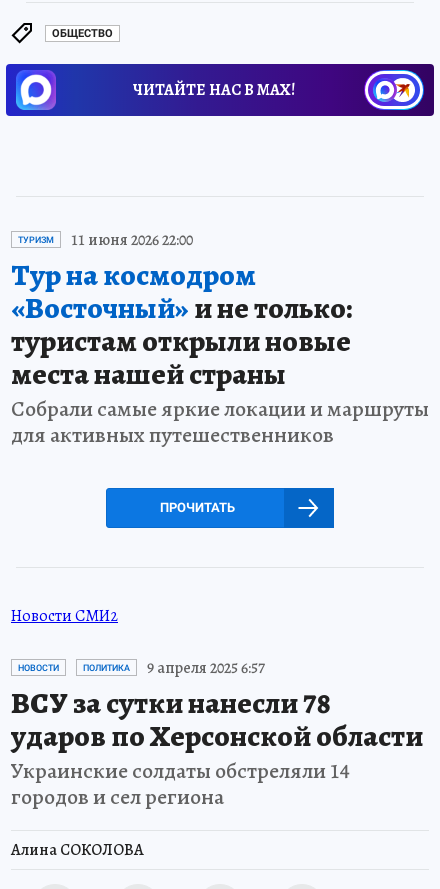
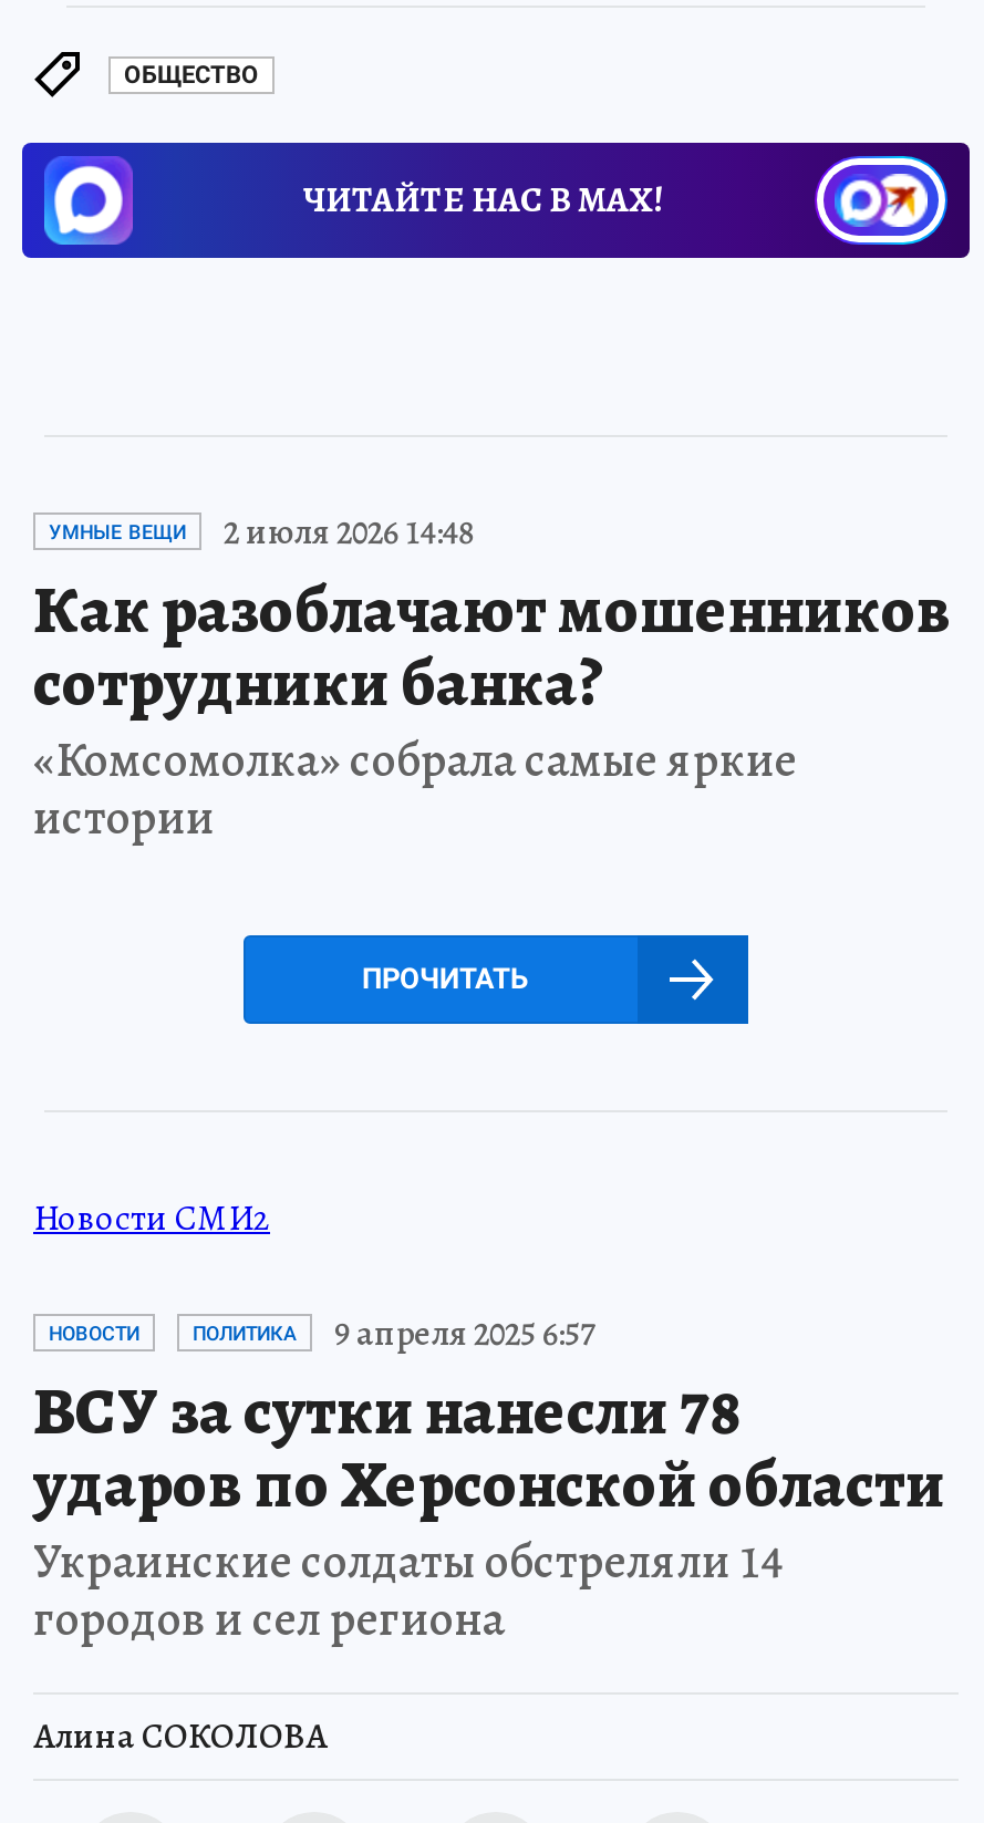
[11,229,429,450] ТУРИЗМ | 11 июня 2026 22:00 | Тур на космодром | «Восточный»и не только: | туристам открыли новые | места нашей страны | Собрали самые яркие локации и маршруты | для активных путешественников -> [33,507,952,851] УМНЫЕ ВЕЩИ | 2 июля 2026 14:48 | Как разоблачают мошенников | сотрудники банка? | «Комсомолка» собрала самые яркие | истории

